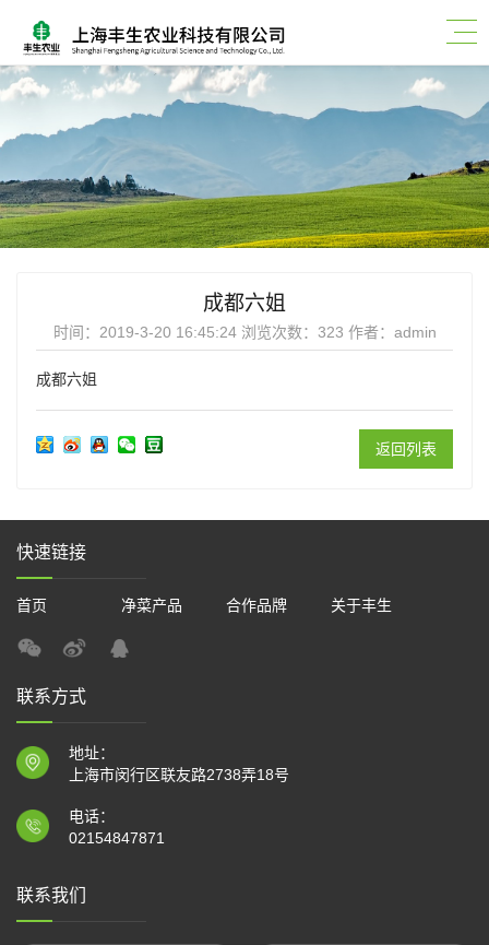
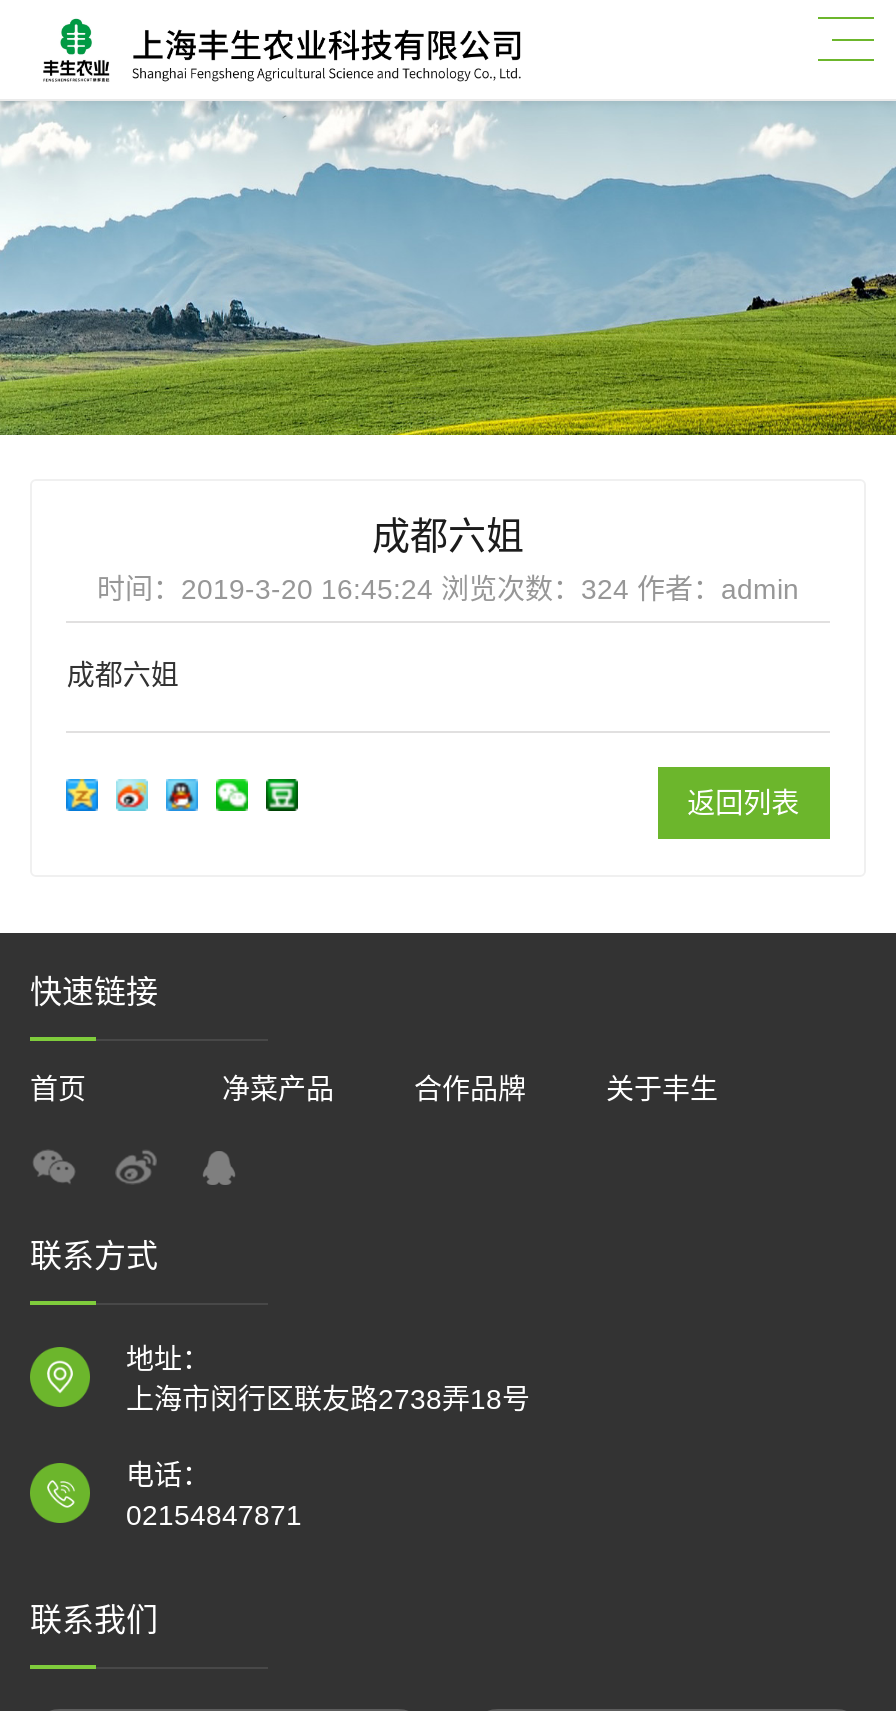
[53,324,436,341] 时间：2019-3-20 16:45:24 浏览次数：323作者：admin -> [97,574,799,606] 时间：2019-3-20 16:45:24 浏览次数：324作者：admin

